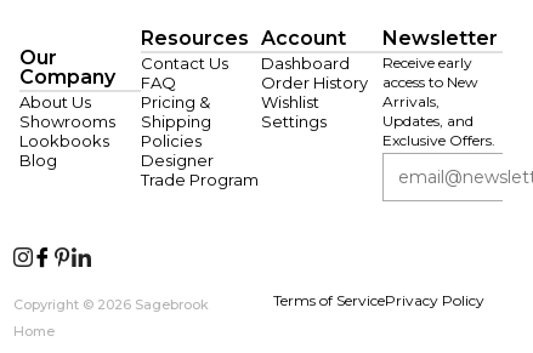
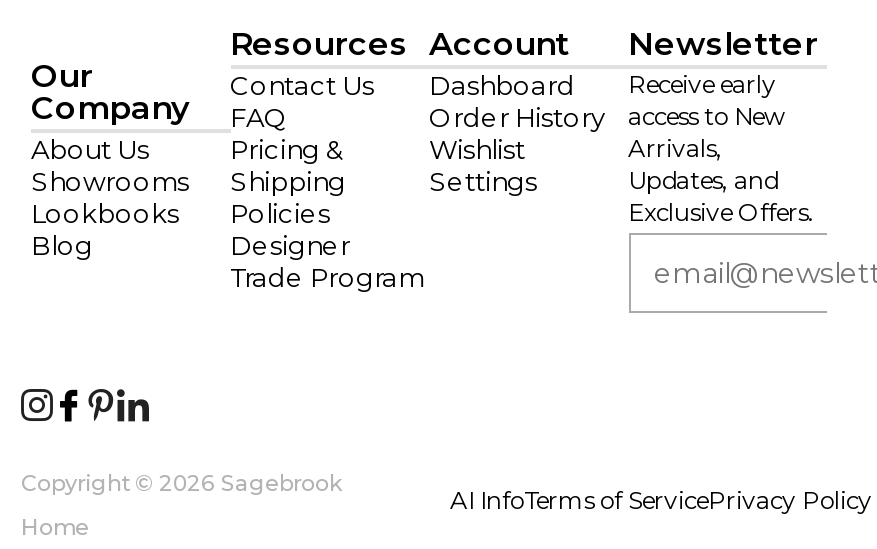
[274,291,485,309] Terms of ServicePrivacy Policy -> [450,485,872,515] AI InfoTerms of ServicePrivacy Policy

